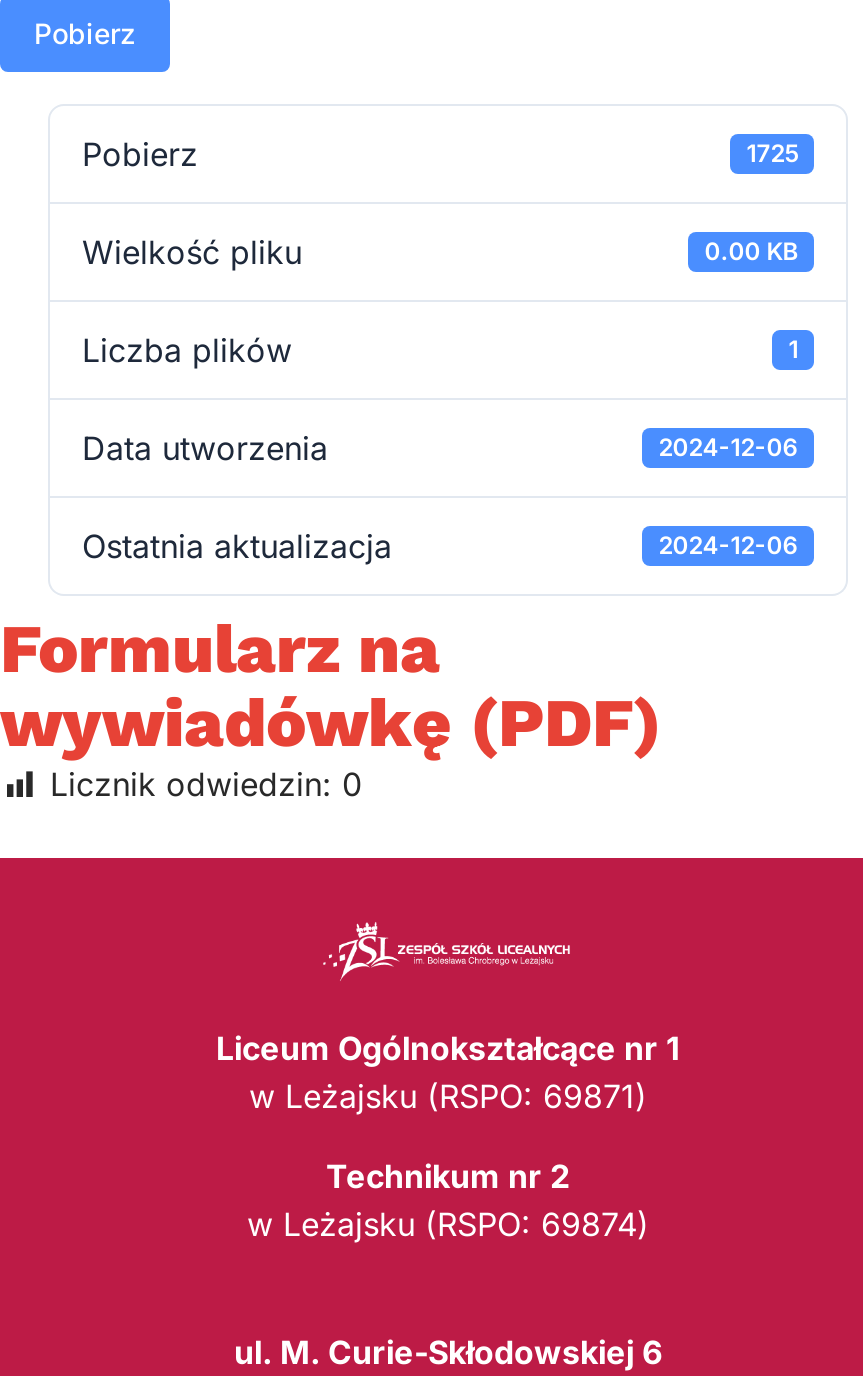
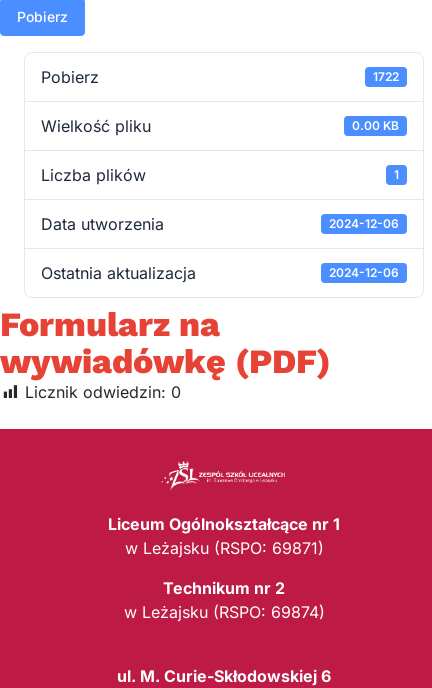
[746,138,798,168] 1725 -> [373,69,399,84] 1722

